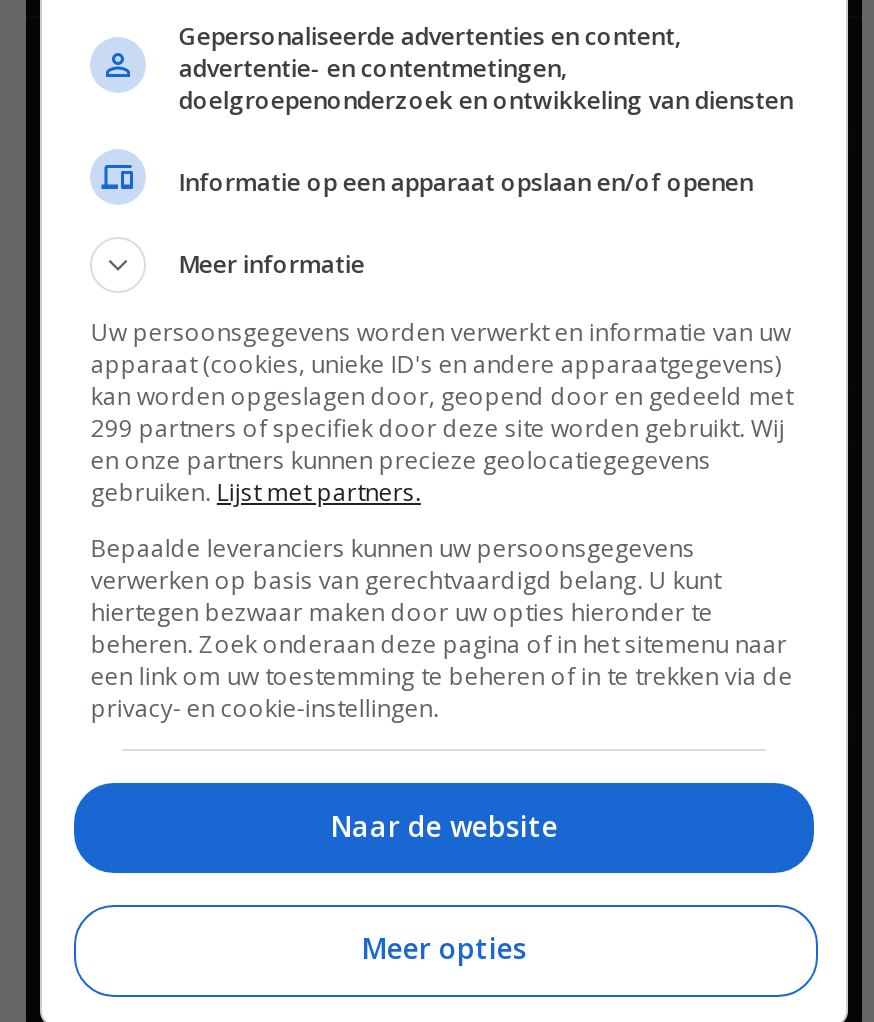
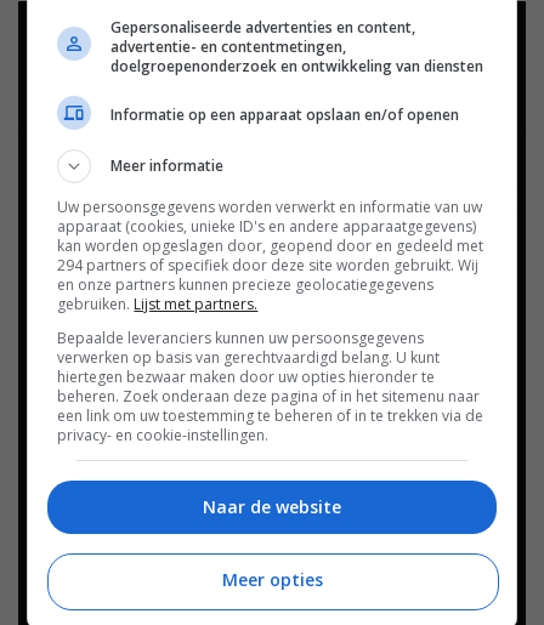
[91,411,785,445] 299 partners of specifiek door deze site worden gebruikt. Wij -> [58,254,479,275] 294 partners of specifiek door deze site worden gebruikt. Wij

